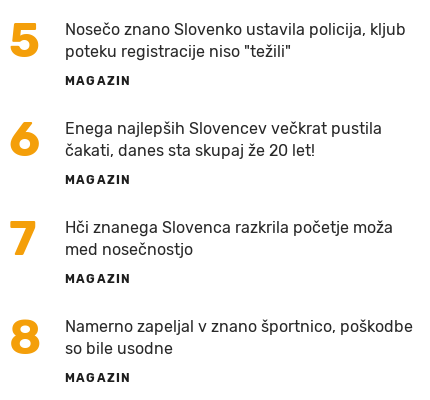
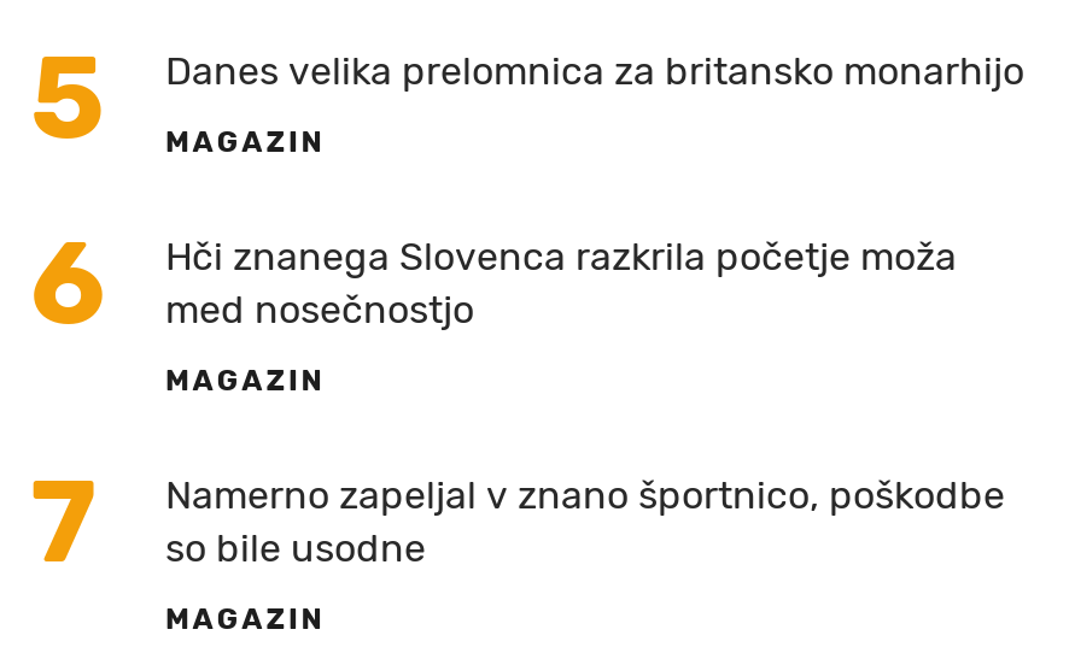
[65,20,406,61] Nosečo znano Slovenko ustavila policija, kljub | poteku registracije niso "težili" -> [165,47,1024,93] Danes velika prelomnica za britansko monarhijo
[9,119,382,267] Enega najlepših Slovencev večkrat pustila | čakati, danes sta skupaj že 20 let! | MAGAZIN | 7 -> none
[9,309,413,366] 8 Namerno zapeljal v znano športnico, poškodbe so bile usodne -> [30,452,1005,589] 7 Namerno zapeljal v znano športnico, poškodbe so bile usodne

